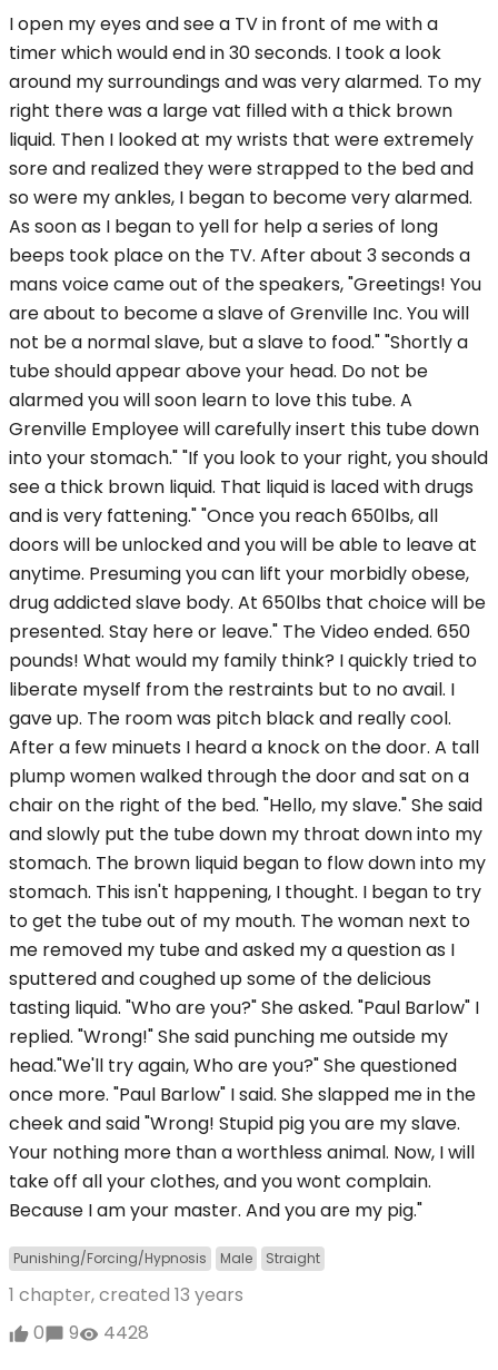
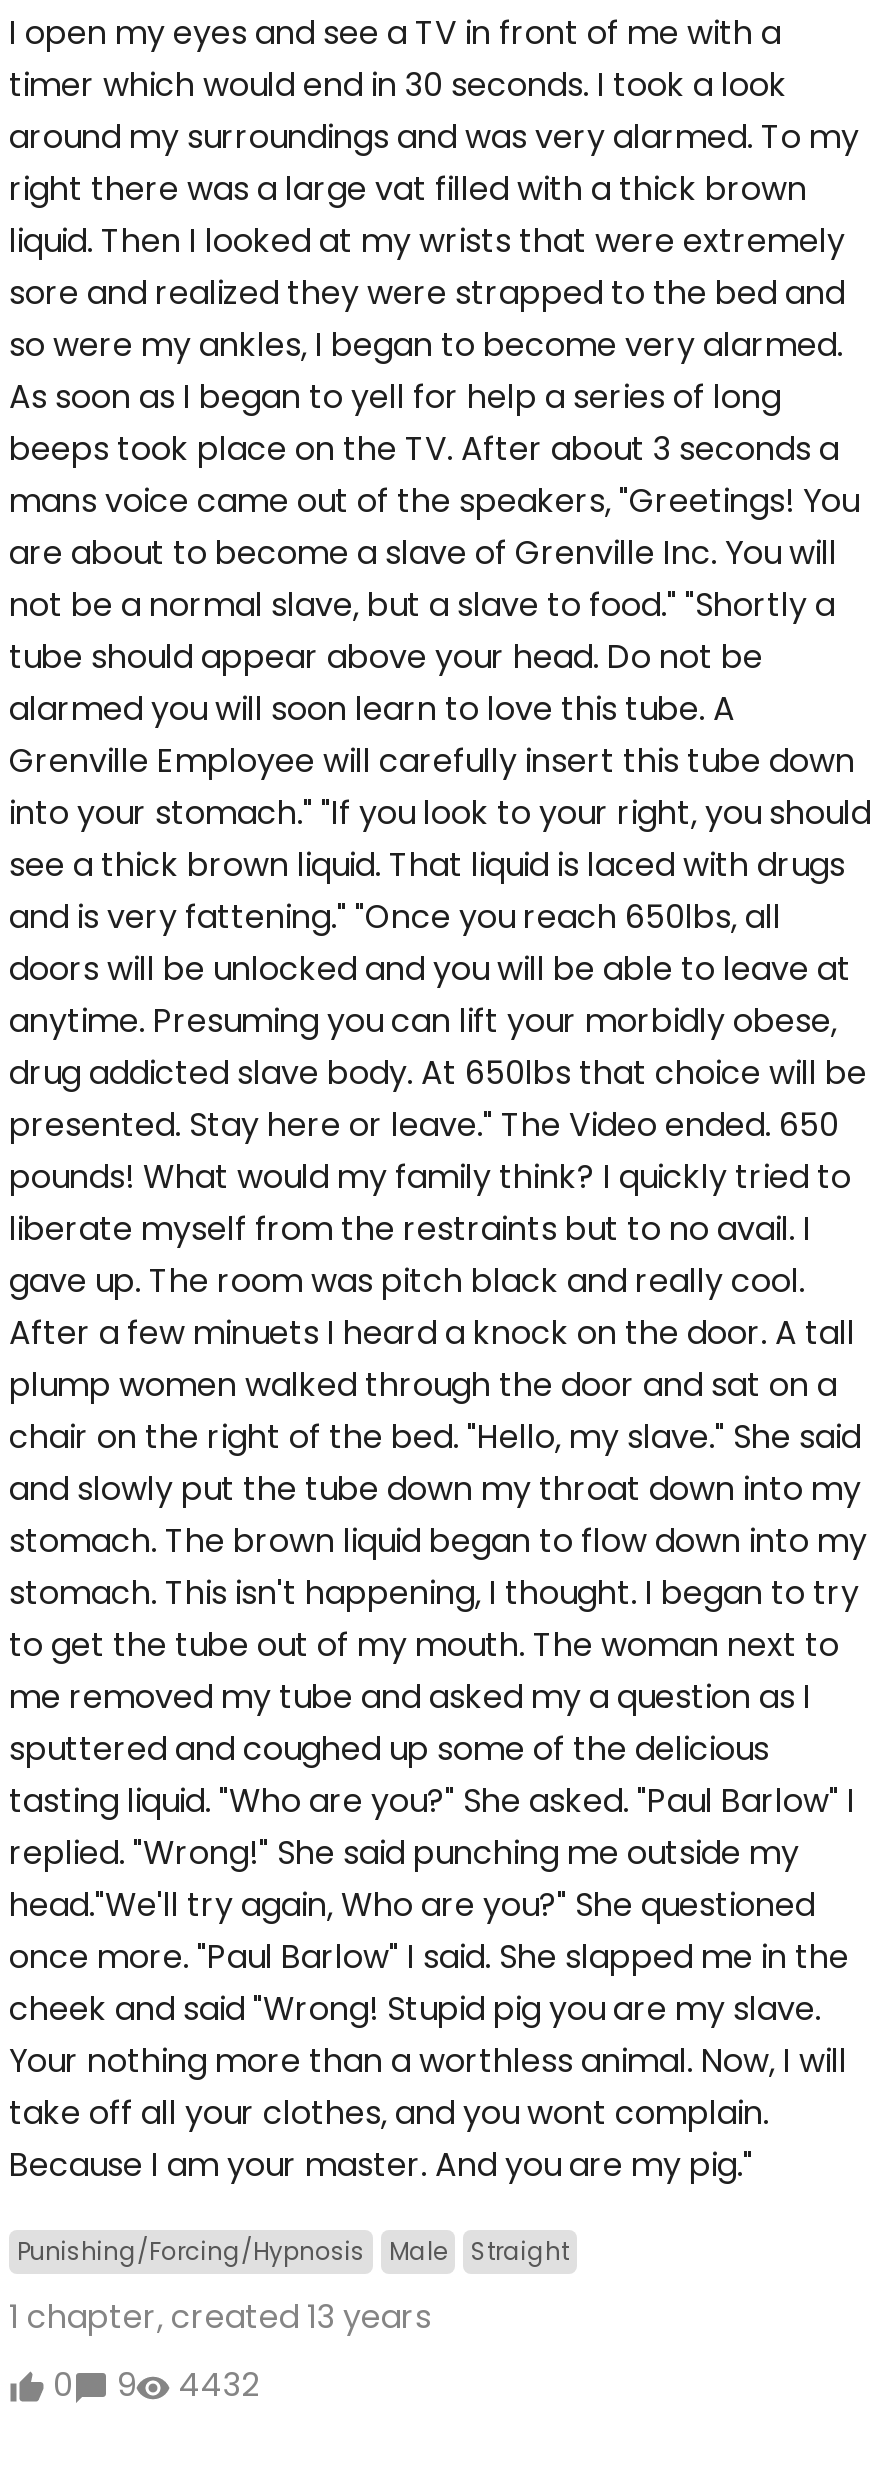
[29,1320,149,1346] 0 9 4428 -> [45,2362,259,2408] 0 9 4432

